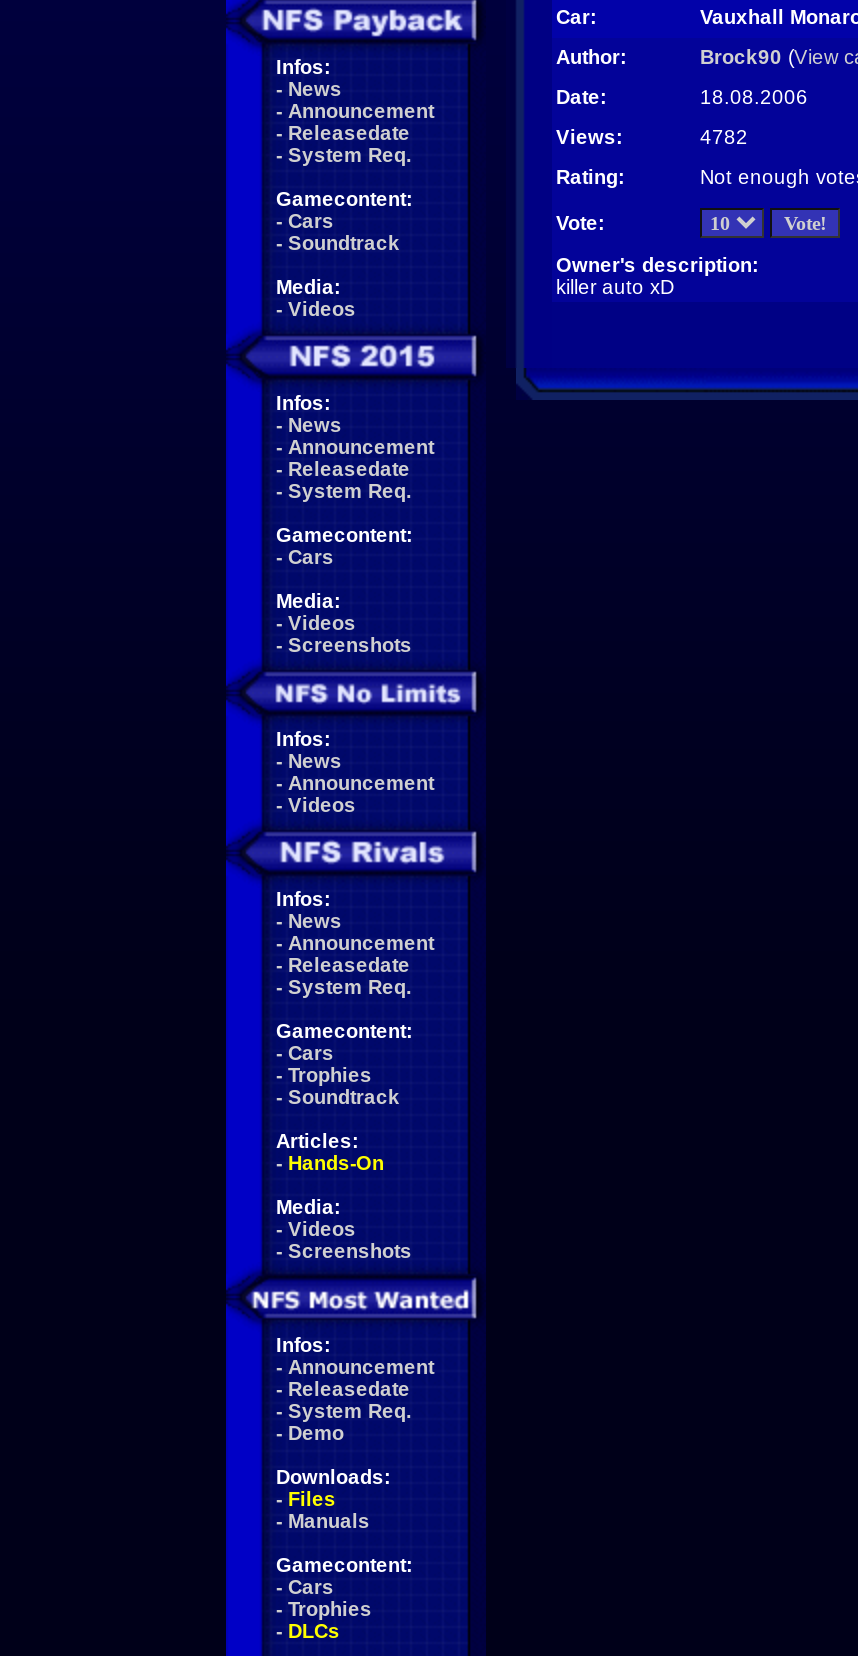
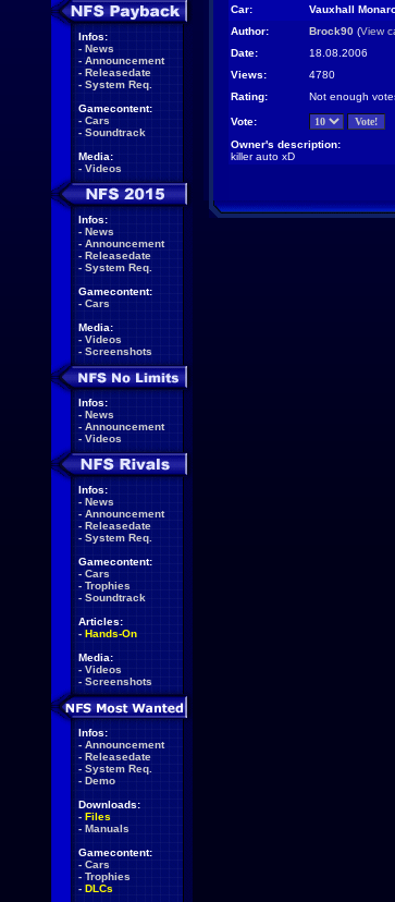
[700,126,748,148] 4782 -> [309,69,335,81] 4780

